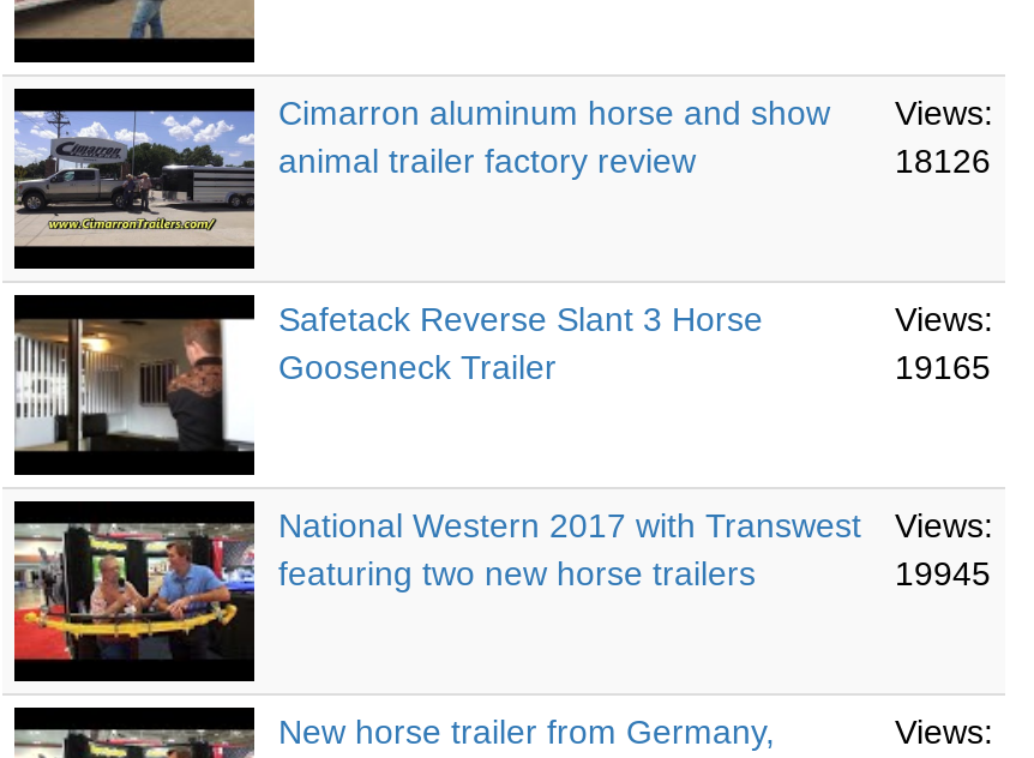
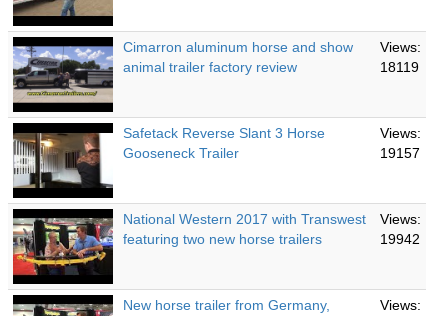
[895,140,991,179] 18126 -> [380,58,419,74] 18119
[895,347,991,385] 19165 -> [380,144,420,160] 19157
[895,553,991,591] 19945 -> [380,230,420,246] 19942

